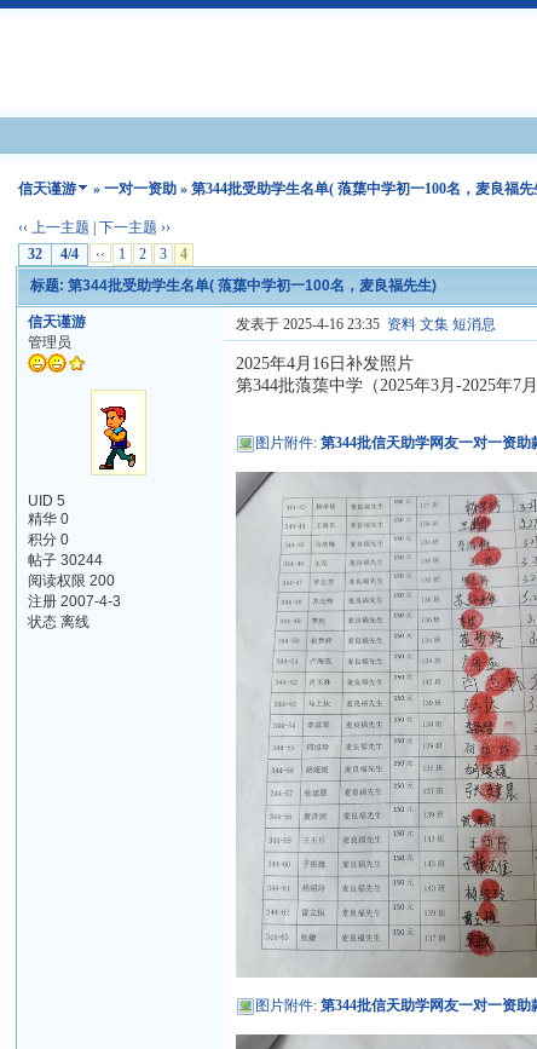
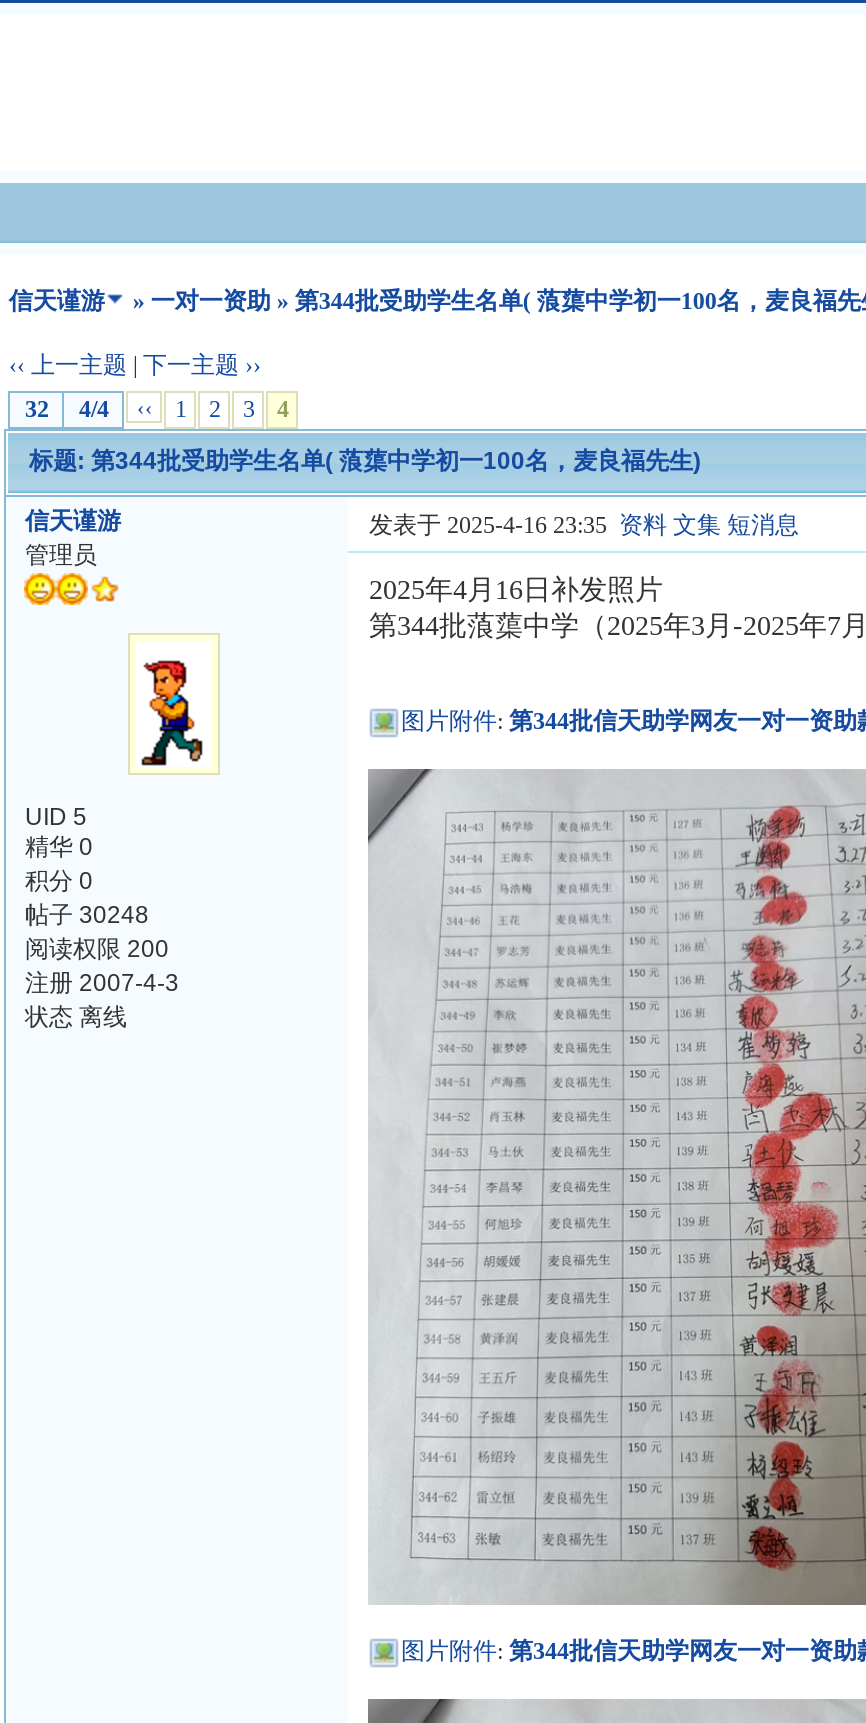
[28,552,103,569] 帖子 30244 -> [25,901,149,929] 帖子 30248

